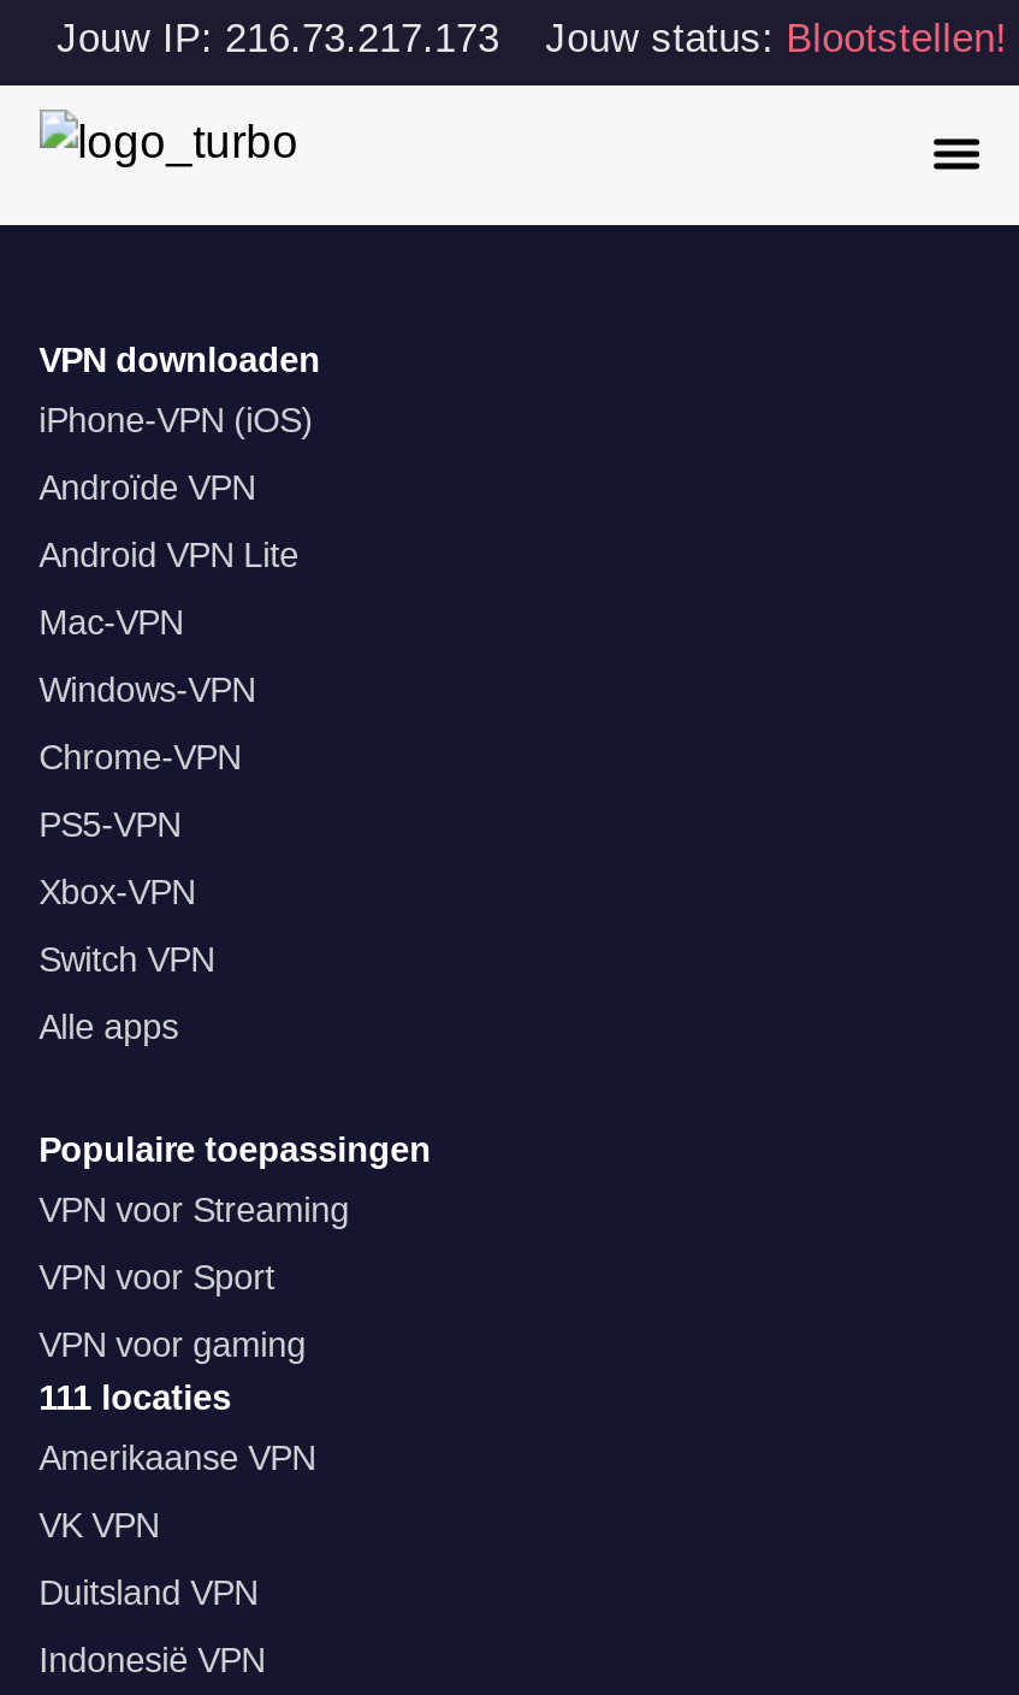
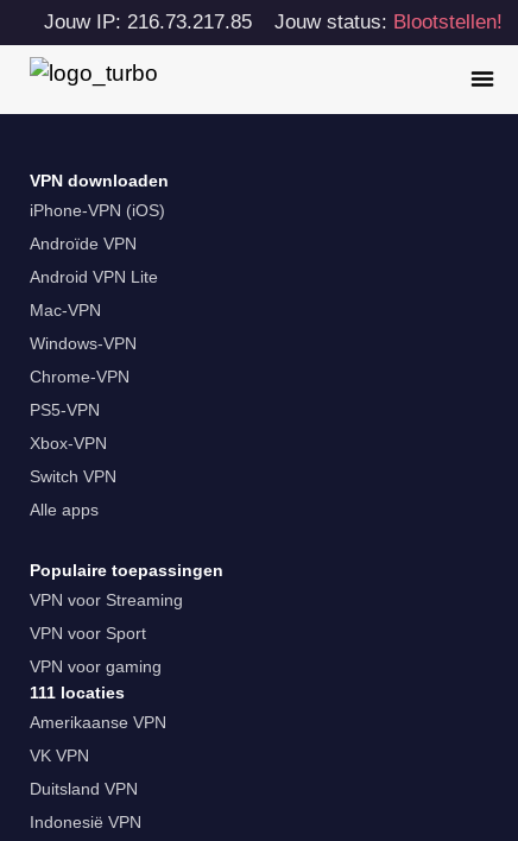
[57,16,1007,61] Jouw IP: 216.73.217.173 Jouw status: Blootstellen! -> [43,11,502,33] Jouw IP: 216.73.217.85 Jouw status: Blootstellen!

